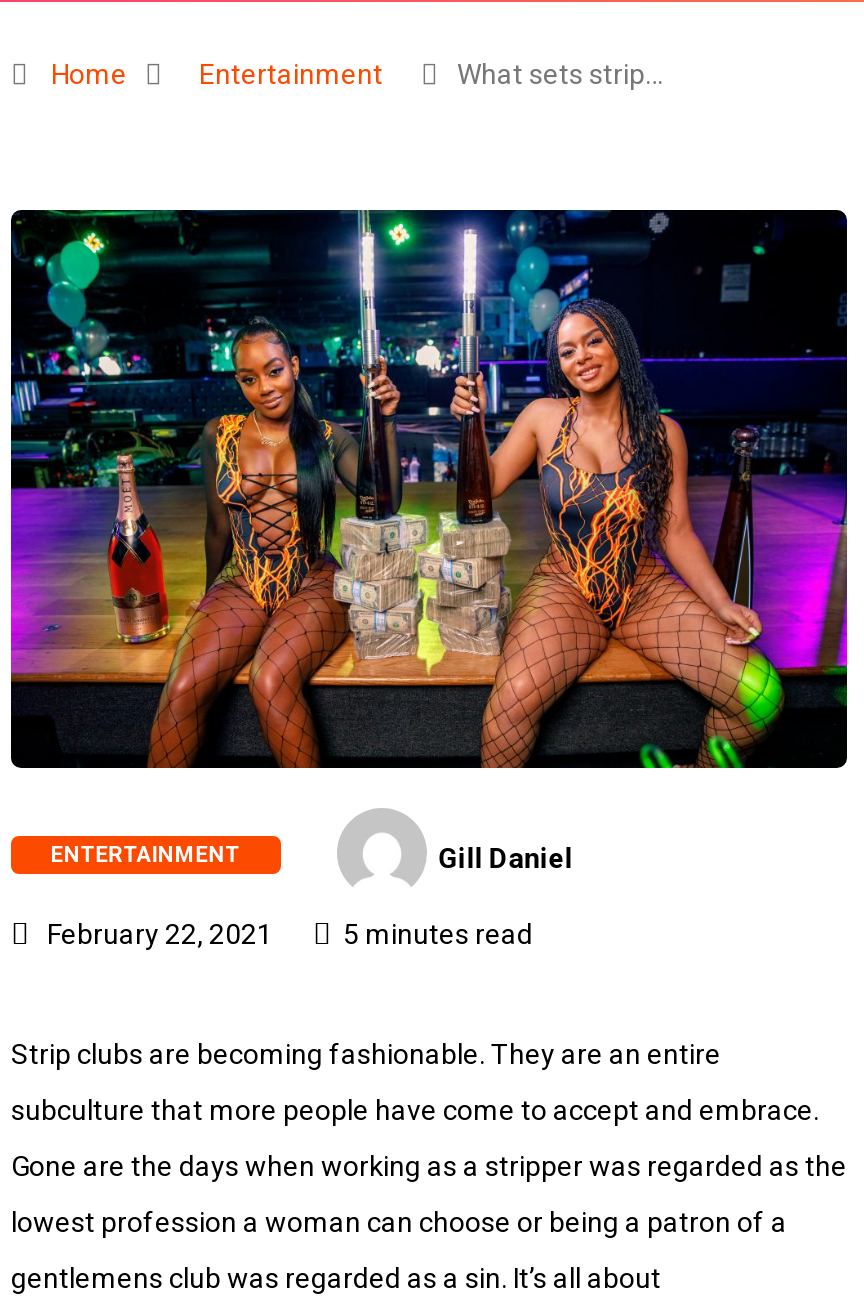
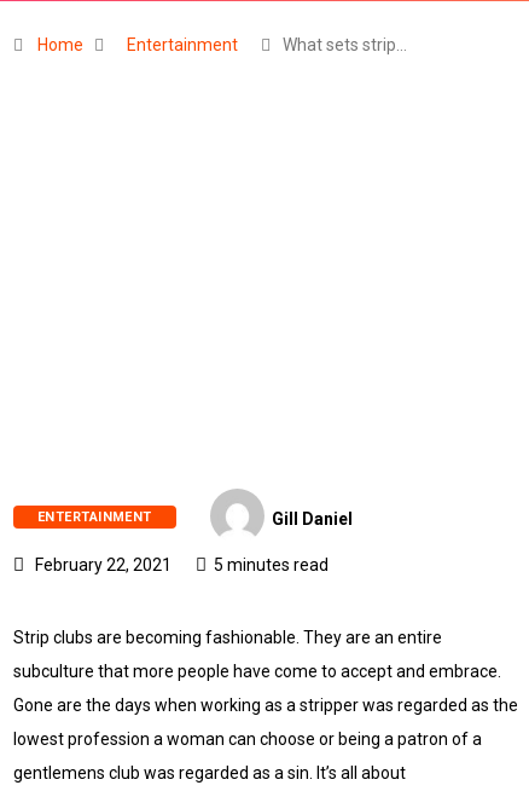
[9,208,849,770] [image] -> none

